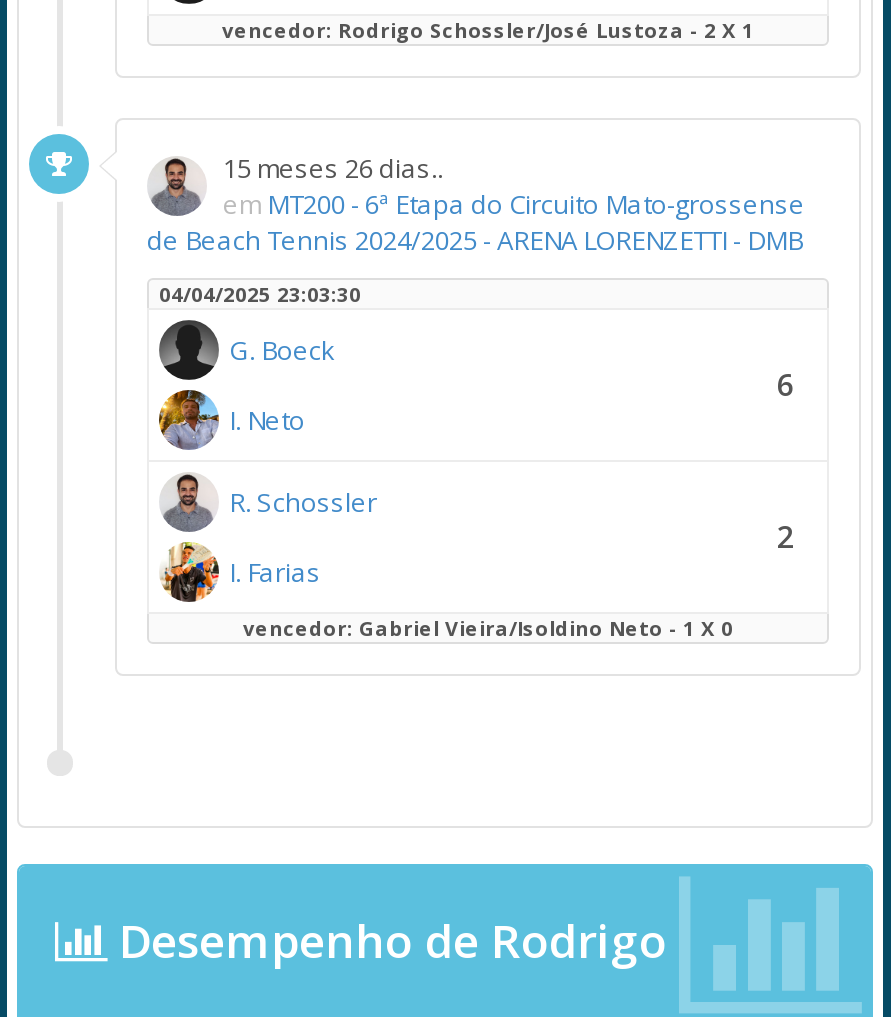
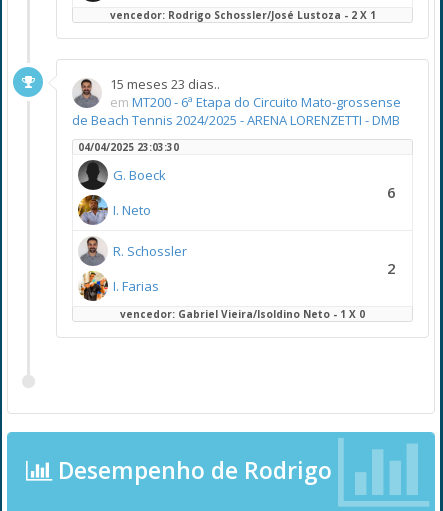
[223,150,443,186] 15 meses 26 dias.. -> [110,75,220,93] 15 meses 23 dias..

